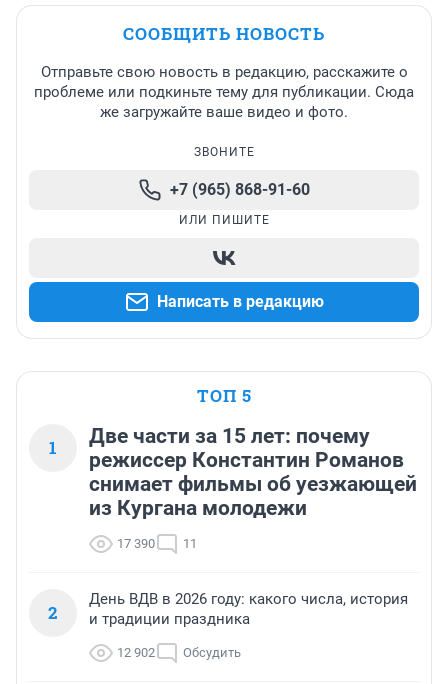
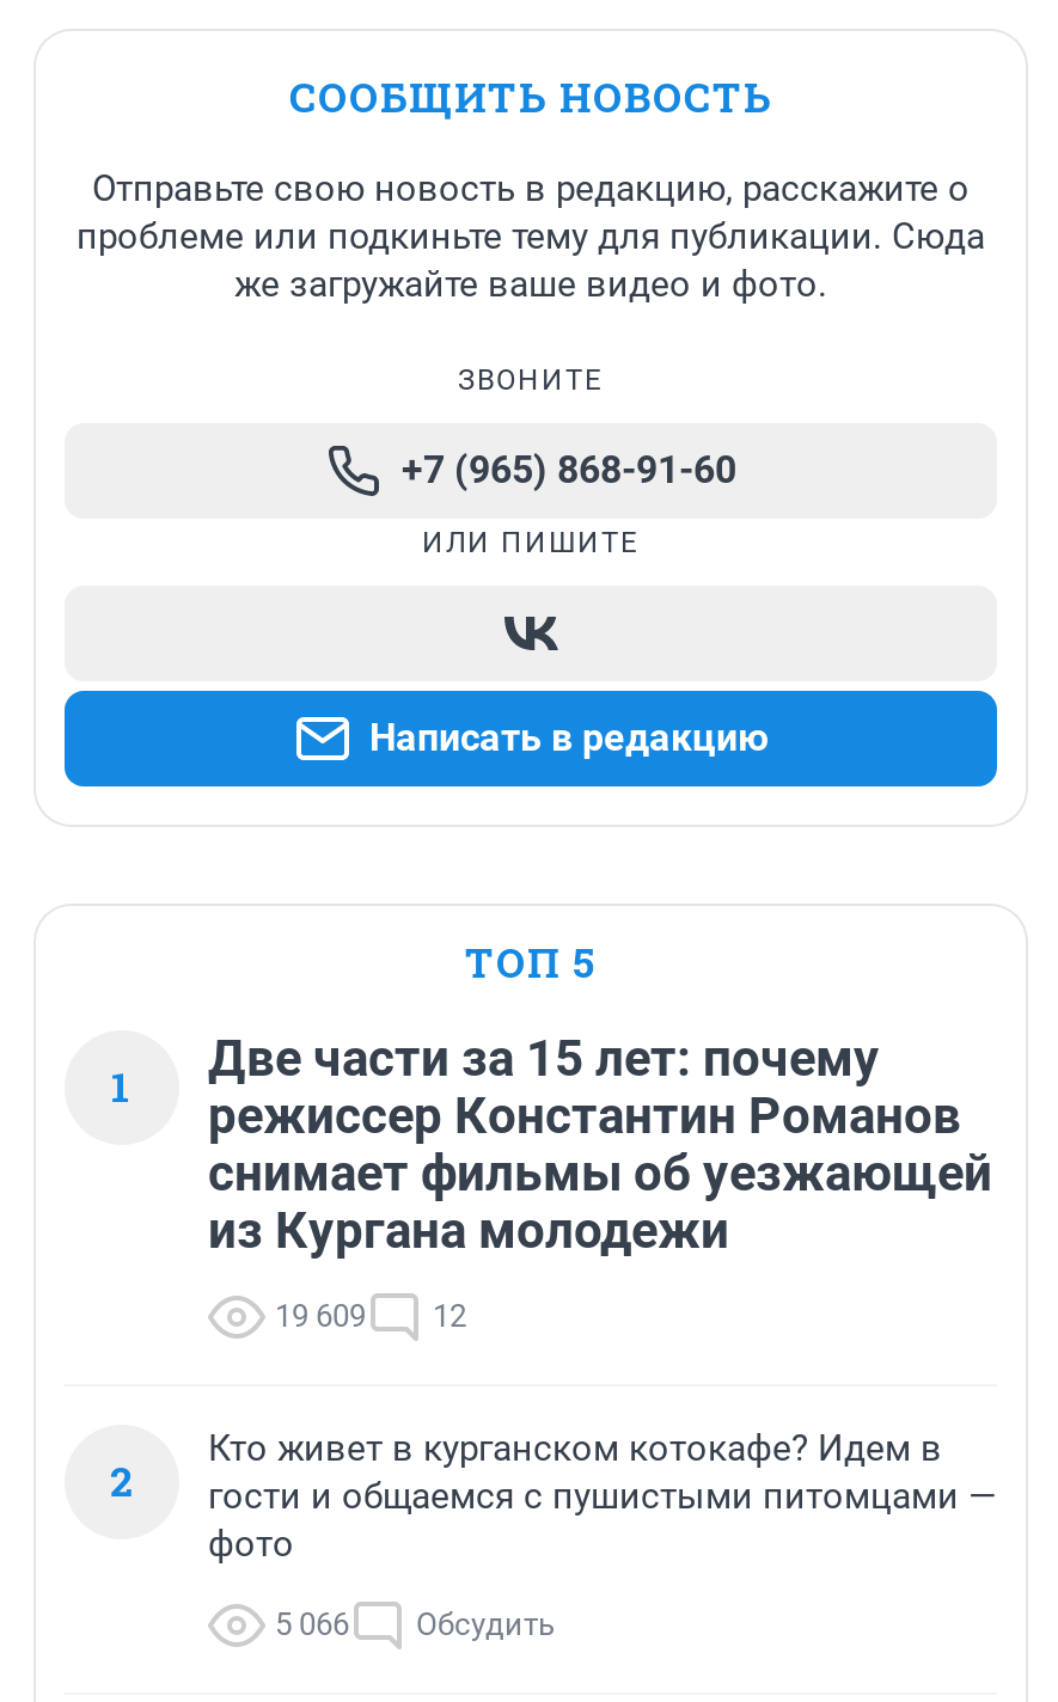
[117,536,155,551] 17 390 -> [275,1299,366,1335] 19 609
[183,536,197,551] 11 -> [433,1299,466,1335] 12
[89,590,408,628] День ВДВ в 2026 году: какого числа, история | и традиции праздника -> [208,1428,997,1567] Кто живет в курганском котокафе? Идем в | гости и общаемся с пушистыми питомцами — | фото
[117,645,241,660] 12 902 Обсудить -> [275,1607,555,1643] 5 066 Обсудить

